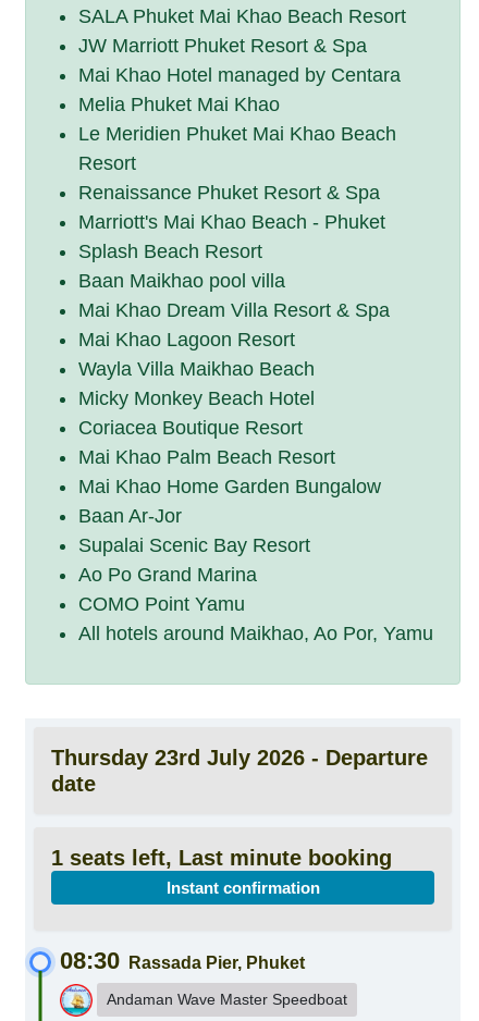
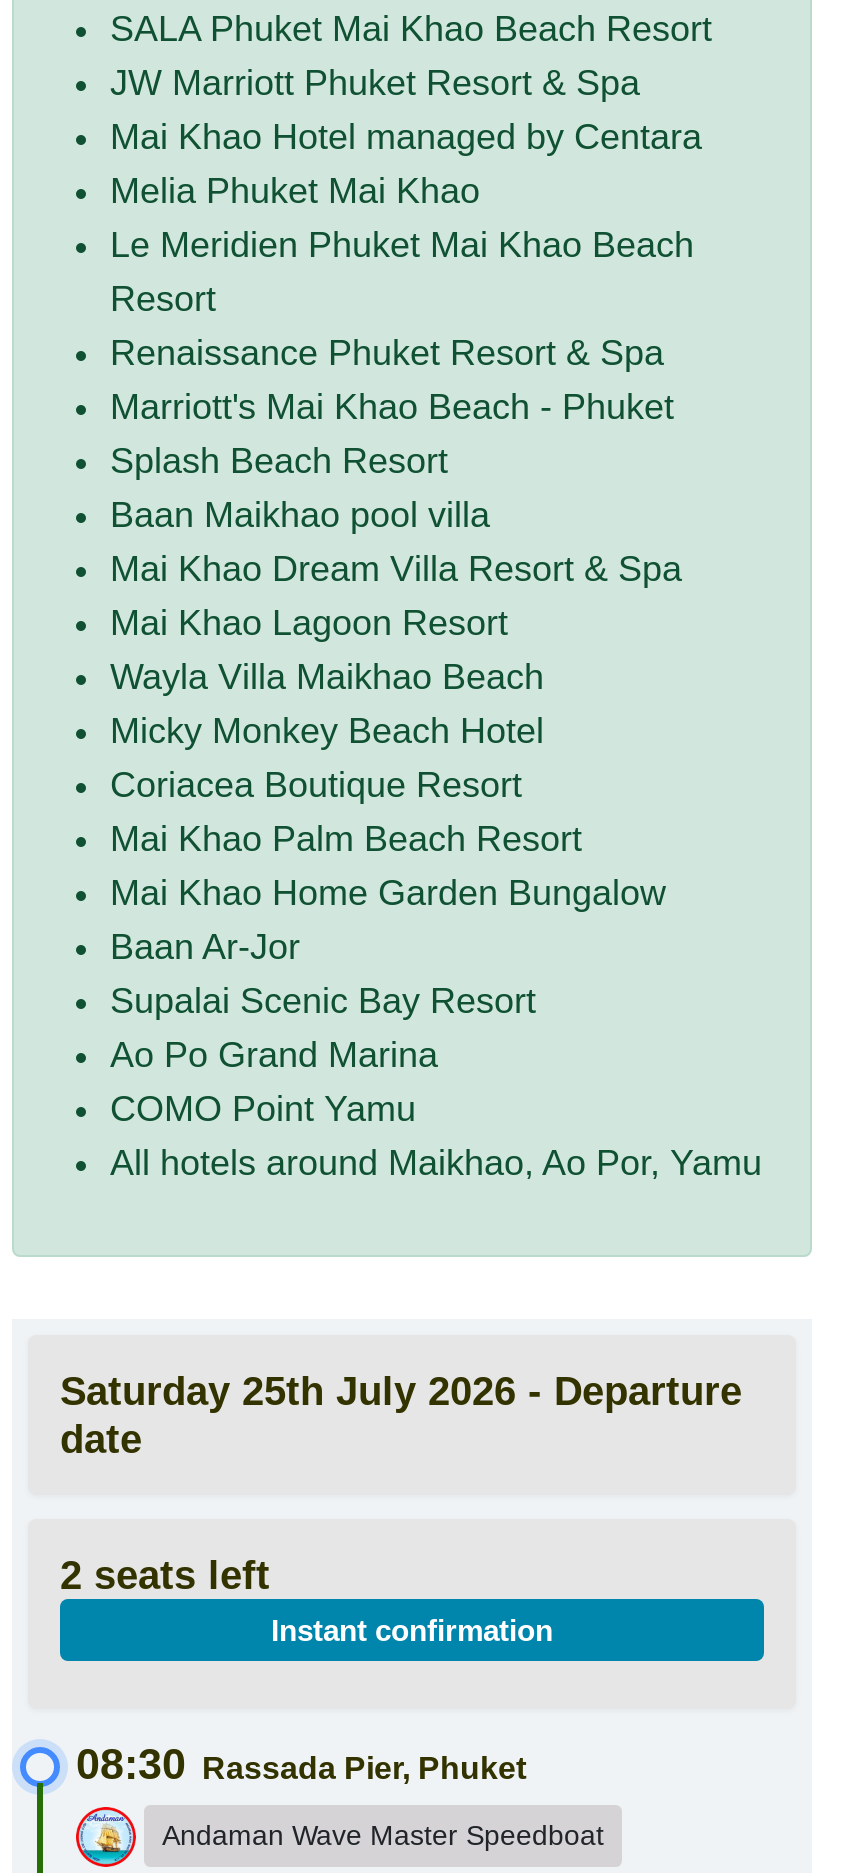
[51,746,428,770] Thursday 23rd July 2026 - Departure -> [60,1369,742,1413] Saturday 25th July 2026 - Departure
[51,846,392,870] 1 seats left, Last minute booking -> [60,1553,270,1597] 2 seats left

